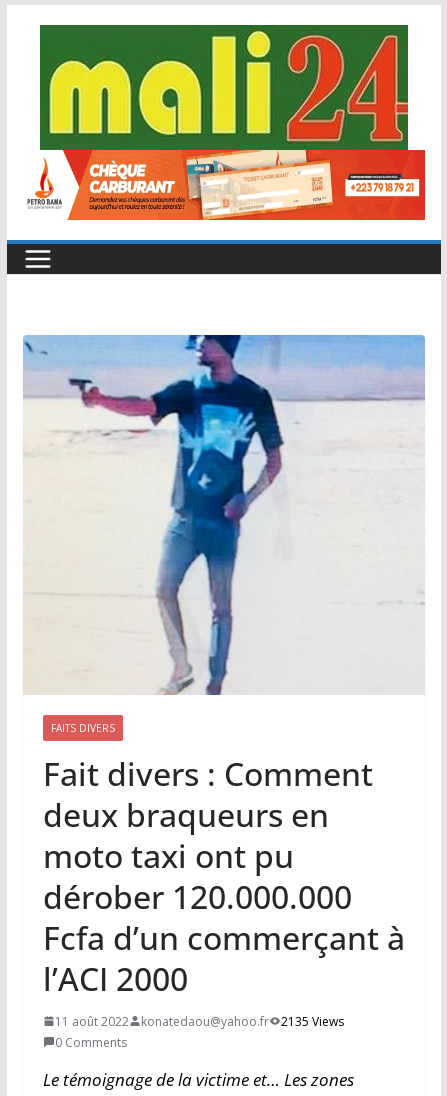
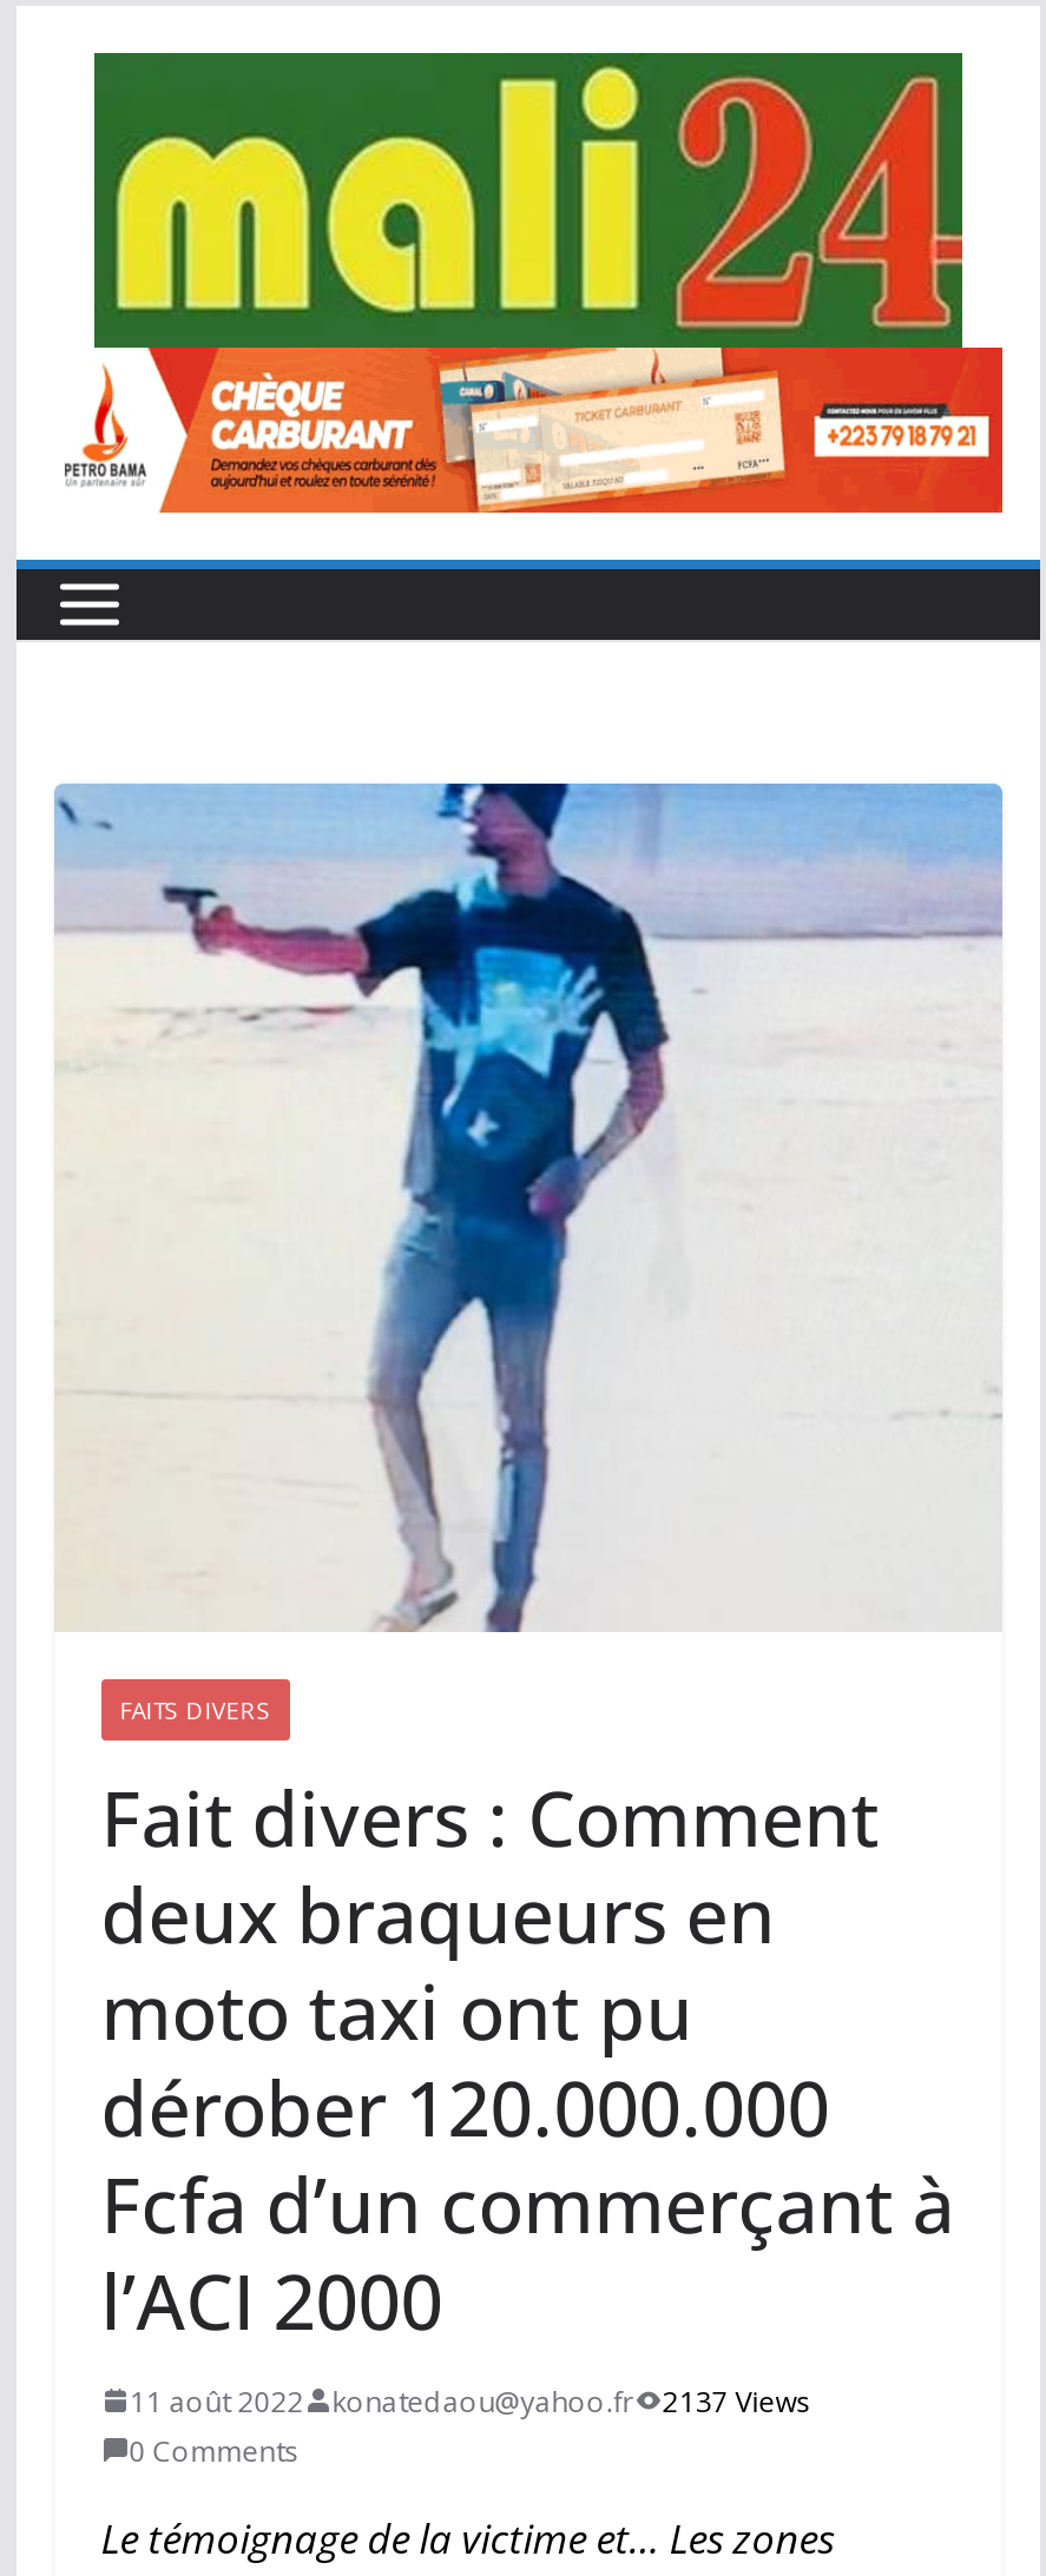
[55,1013,344,1030] 11 août 2022 konatedaou@yahoo.fr 2135 Views -> [129,2381,811,2421] 11 août 2022 konatedaou@yahoo.fr 2137 Views

